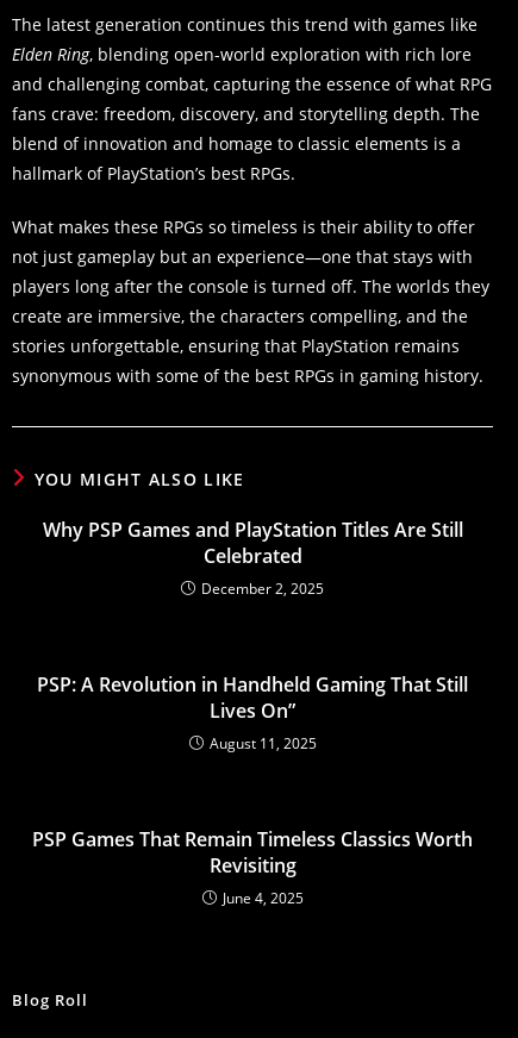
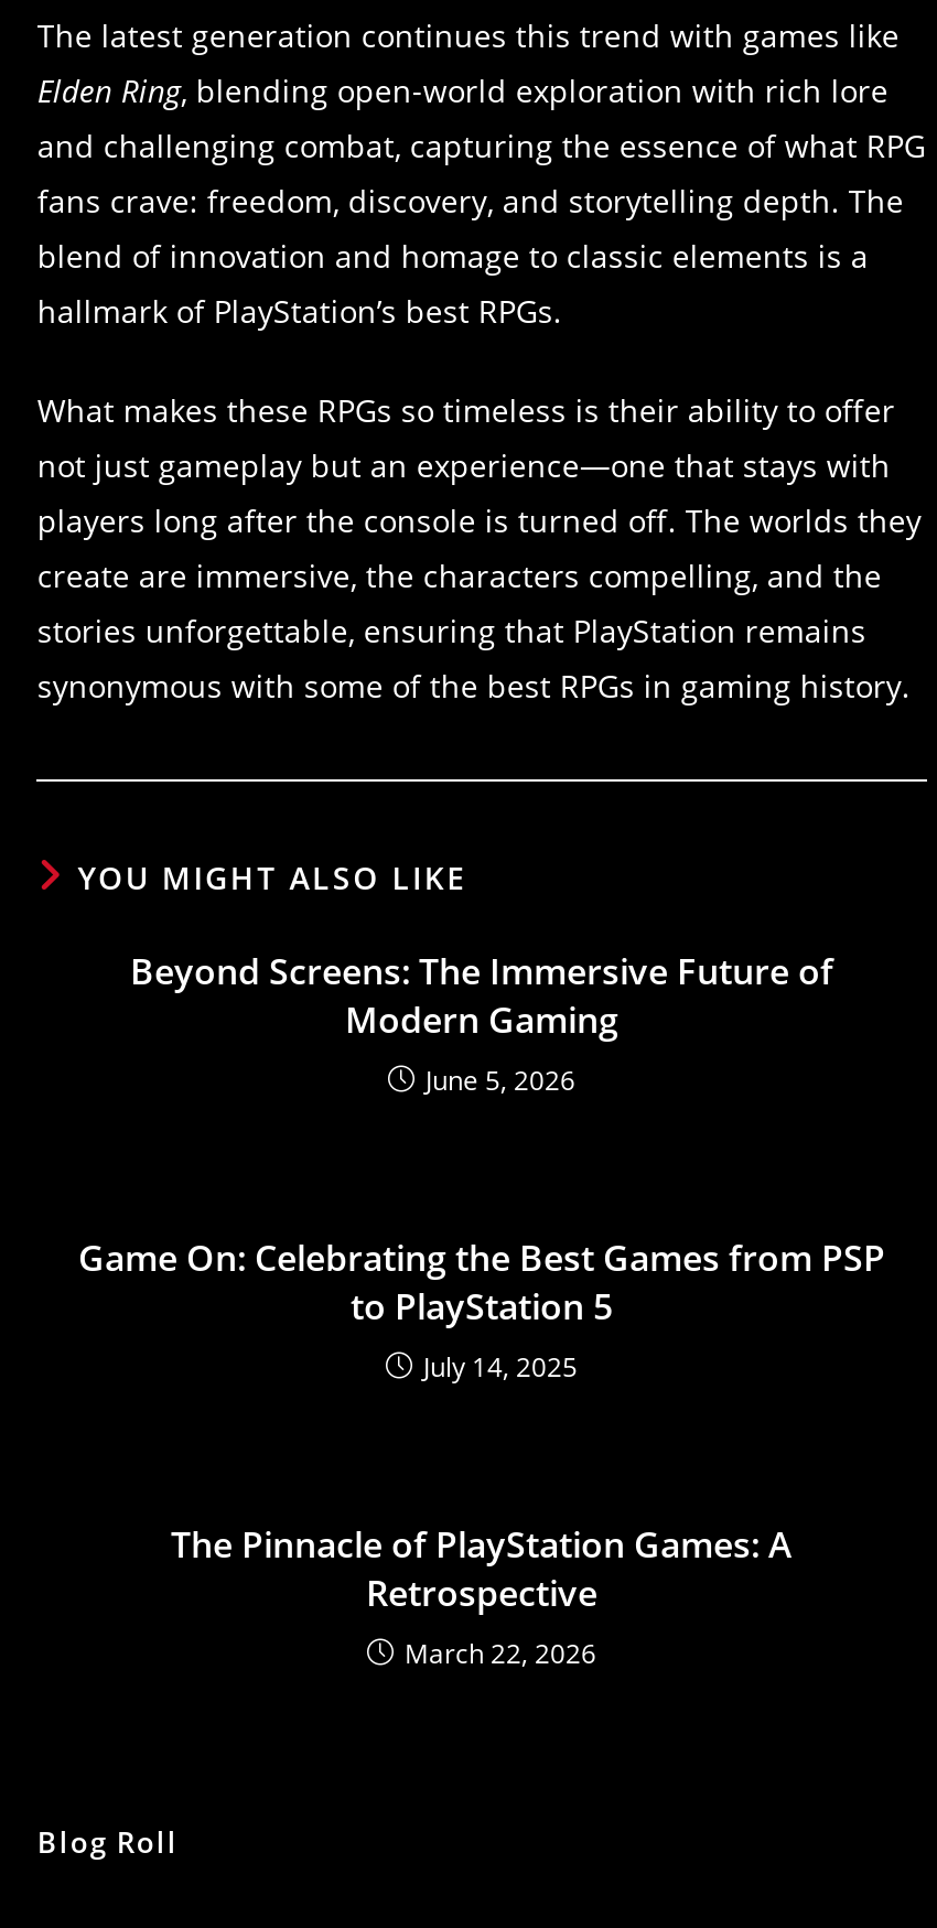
[42,517,463,599] Why PSP Games and PlayStation Titles Are Still | Celebrated | December 2, 2025 -> [130,948,833,1100] Beyond Screens: The Immersive Future of | Modern Gaming | June 5, 2026
[37,672,468,754] PSP: A Revolution in Handheld Gaming That Still | Lives On” | August 11, 2025 -> [78,1234,885,1386] Game On: Celebrating the Best Games from PSP | to PlayStation 5 | July 14, 2025
[32,826,473,909] PSP Games That Remain Timeless Classics Worth | Revisiting | June 4, 2025 -> [171,1521,793,1673] The Pinnacle of PlayStation Games: A | Retrospective | March 22, 2026

